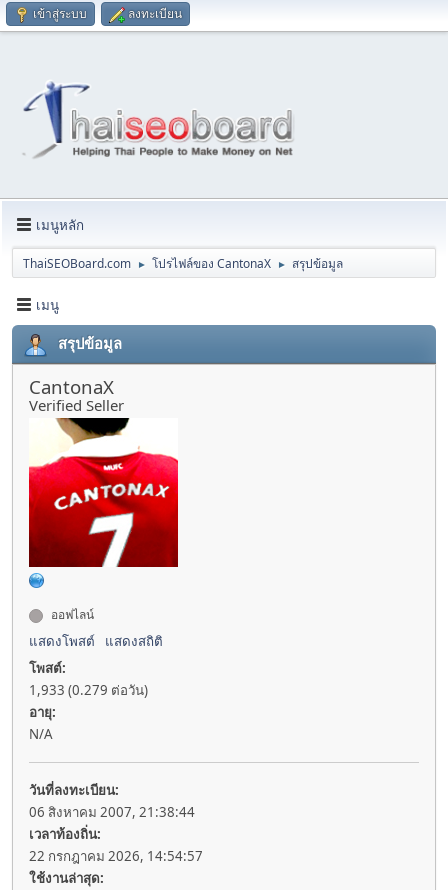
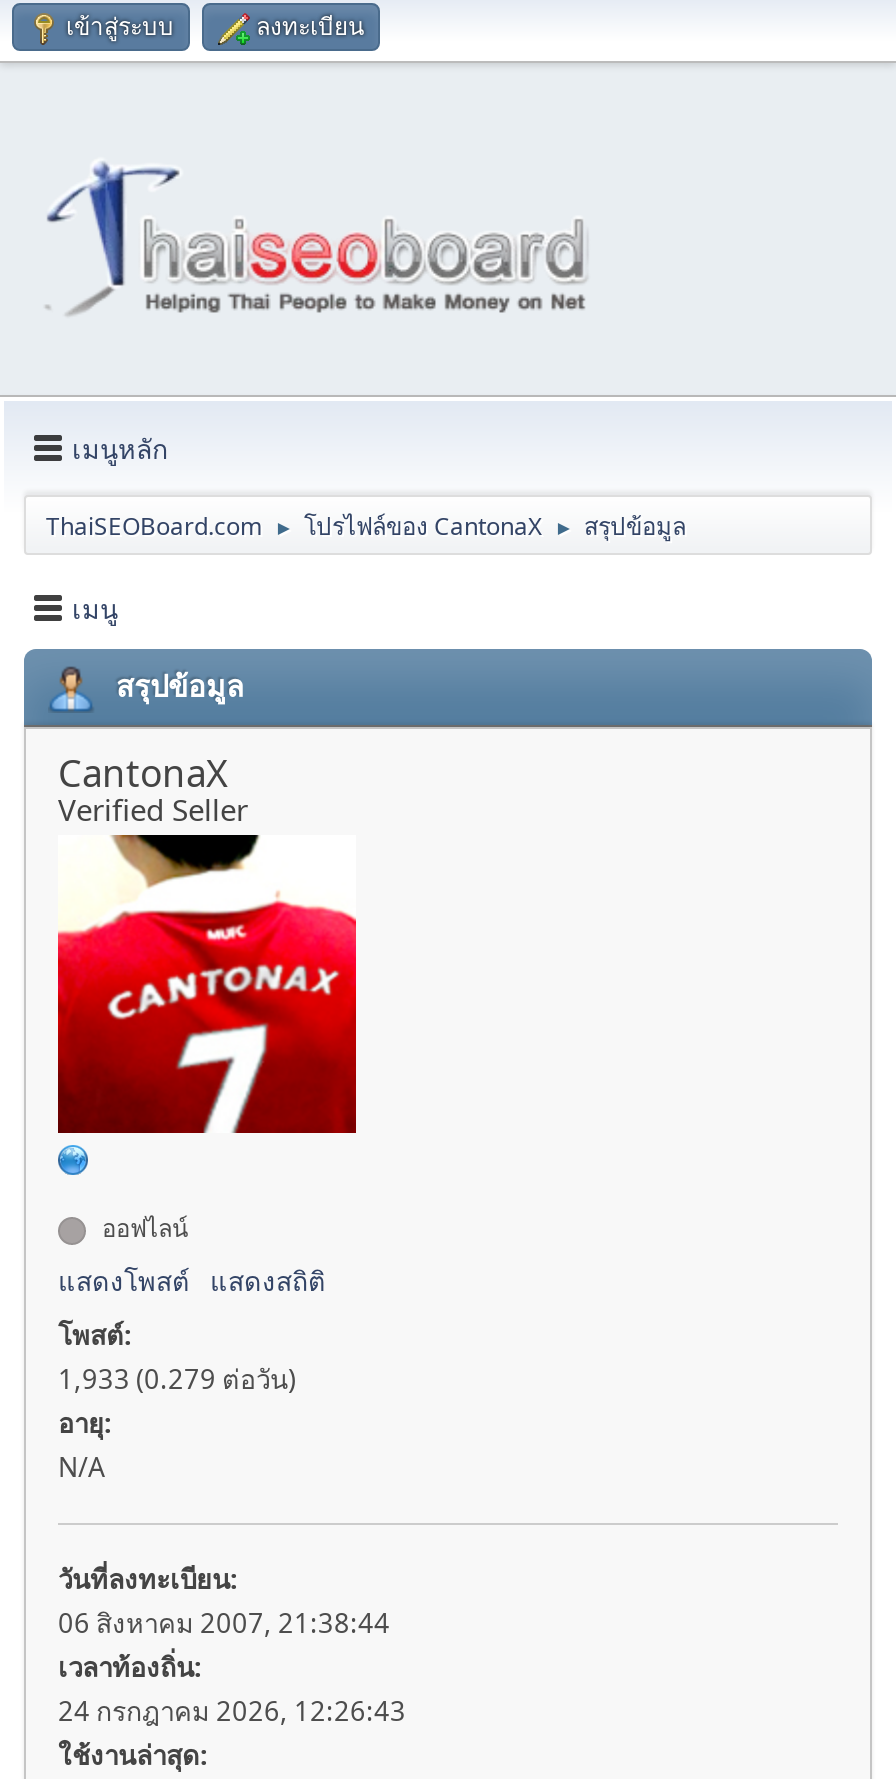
[29,847,203,865] 22 กรกฎาคม 2026, 14:54:57 -> [58,1693,406,1729] 24 กรกฎาคม 2026, 12:26:43

